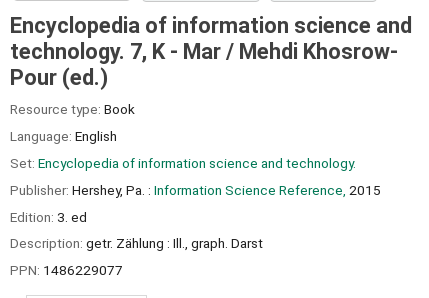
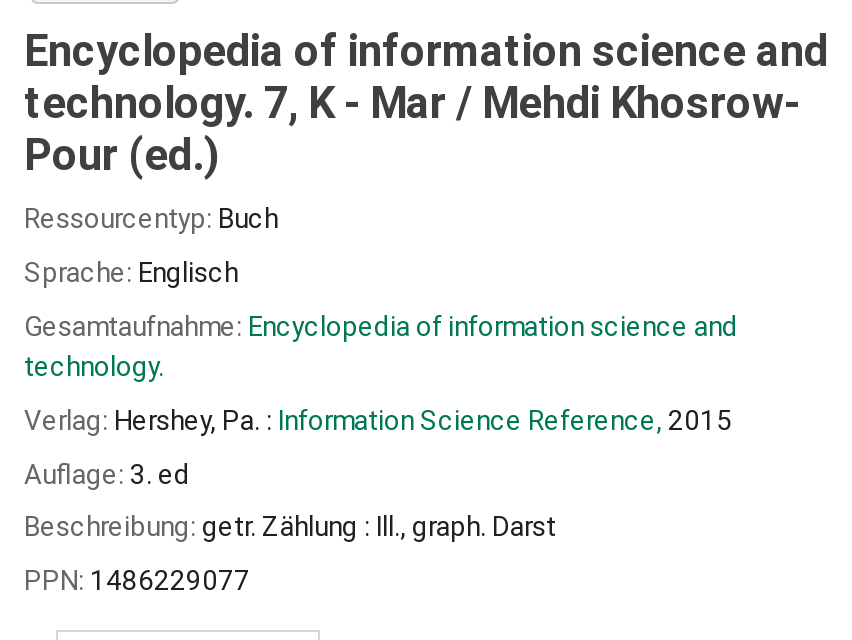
[10,101,135,117] Resource type: Book -> [24,203,278,235] Ressourcentyp: Buch
[10,128,117,144] Language: English -> [24,256,238,288] Sprache: Englisch
[10,155,356,171] Set: Encyclopedia of information science and technology. -> [24,310,738,382] Gesamtaufnahme: Encyclopedia of information science and | technology.
[10,182,381,198] Publisher: Hershey, Pa. : Information Science Reference, 2015 -> [24,404,732,436] Verlag: Hershey, Pa. : Information Science Reference, 2015
[10,209,87,225] Edition: 3. ed -> [24,457,190,489] Auflage: 3. ed
[10,235,263,251] Description: getr. Zählung : Ill., graph. Darst -> [24,511,556,543] Beschreibung: getr. Zählung : Ill., graph. Darst

